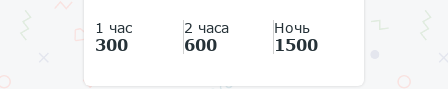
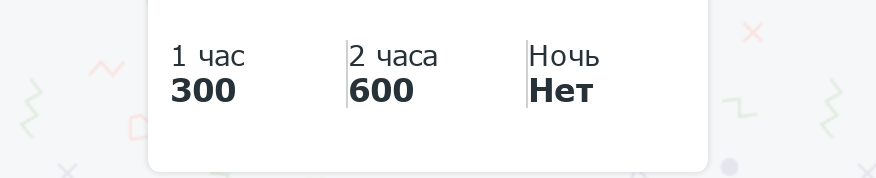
[274,35,318,54] 1500 -> [528,69,594,107] Нет

